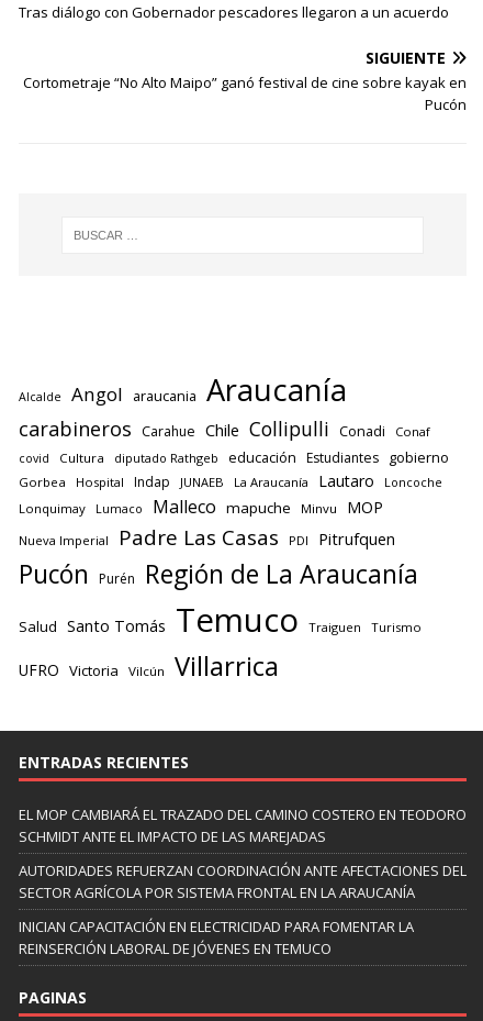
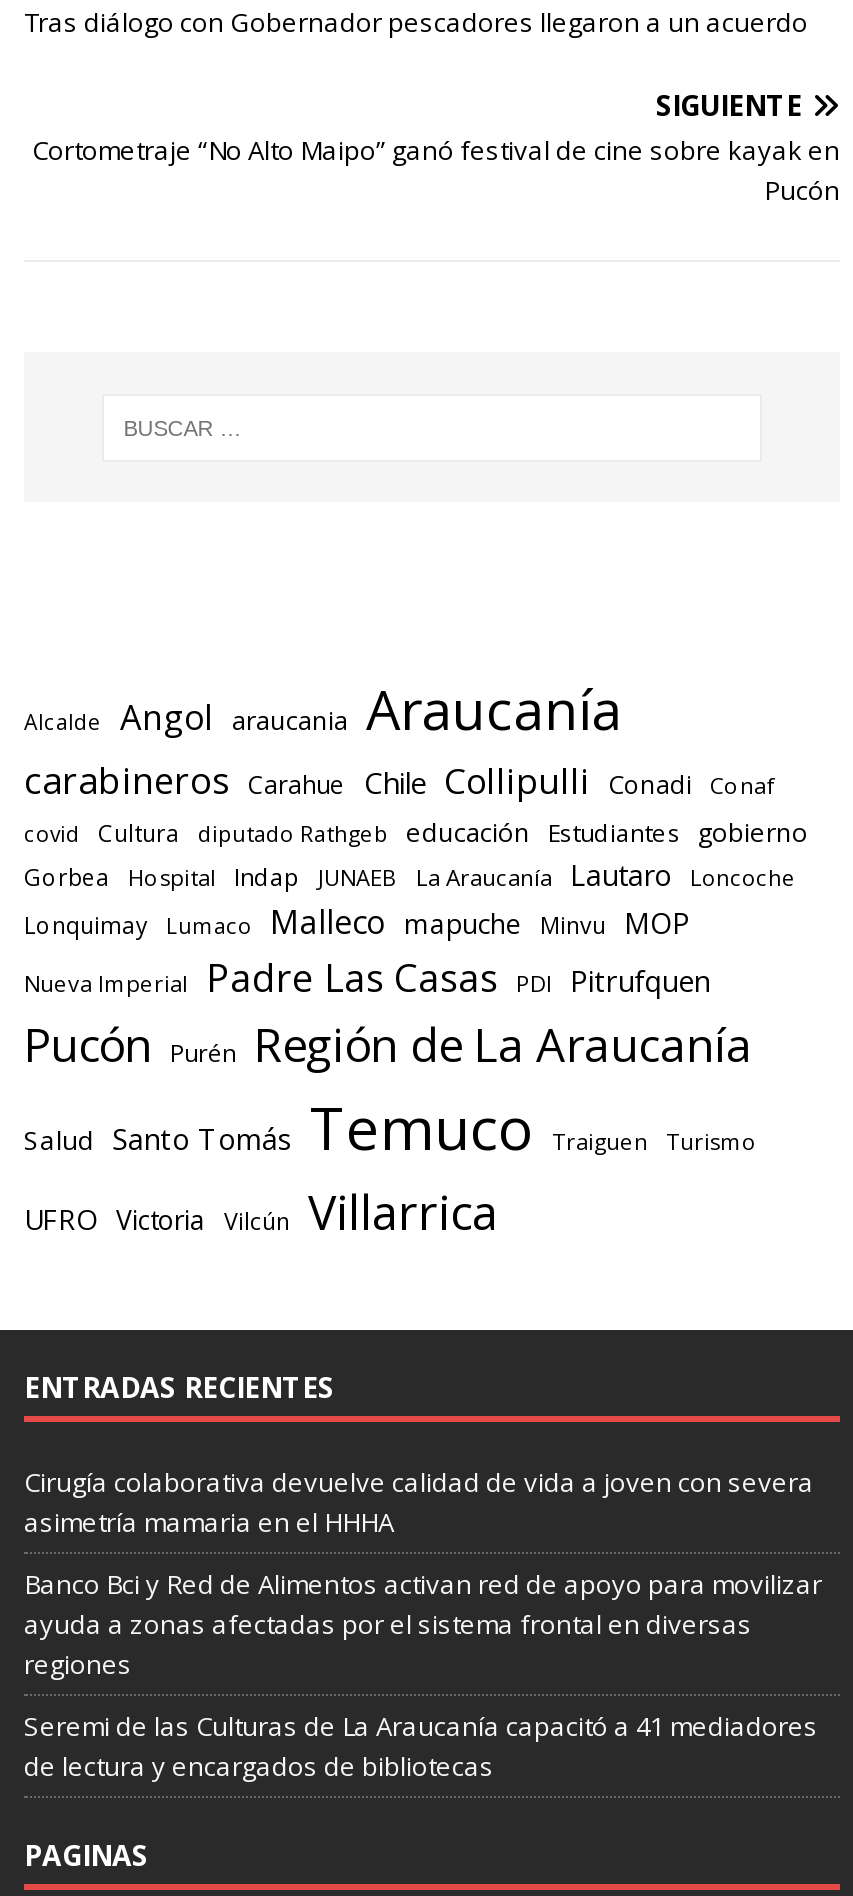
[19,805,467,846] EL MOP CAMBIARÁ EL TRAZADO DEL CAMINO COSTERO EN TEODORO | SCHMIDT ANTE EL IMPACTO DE LAS MAREJADAS -> [24,1464,814,1540] Cirugía colaborativa devuelve calidad de vida a joven con severa | asimetría mamaria en el HHHA
[19,861,467,903] AUTORIDADES REFUERZAN COORDINACIÓN ANTE AFECTACIONES DEL | SECTOR AGRÍCOLA POR SISTEMA FRONTAL EN LA ARAUCANÍA -> [24,1566,822,1682] Banco Bci y Red de Alimentos activan red de apoyo para movilizar | ayuda a zonas afectadas por el sistema frontal en diversas | regiones
[19,917,414,959] INICIAN CAPACITACIÓN EN ELECTRICIDAD PARA FOMENTAR LA | REINSERCIÓN LABORAL DE JÓVENES EN TEMUCO -> [24,1708,818,1784] Seremi de las Culturas de La Araucanía capacitó a 41 mediadores | de lectura y encargados de bibliotecas

